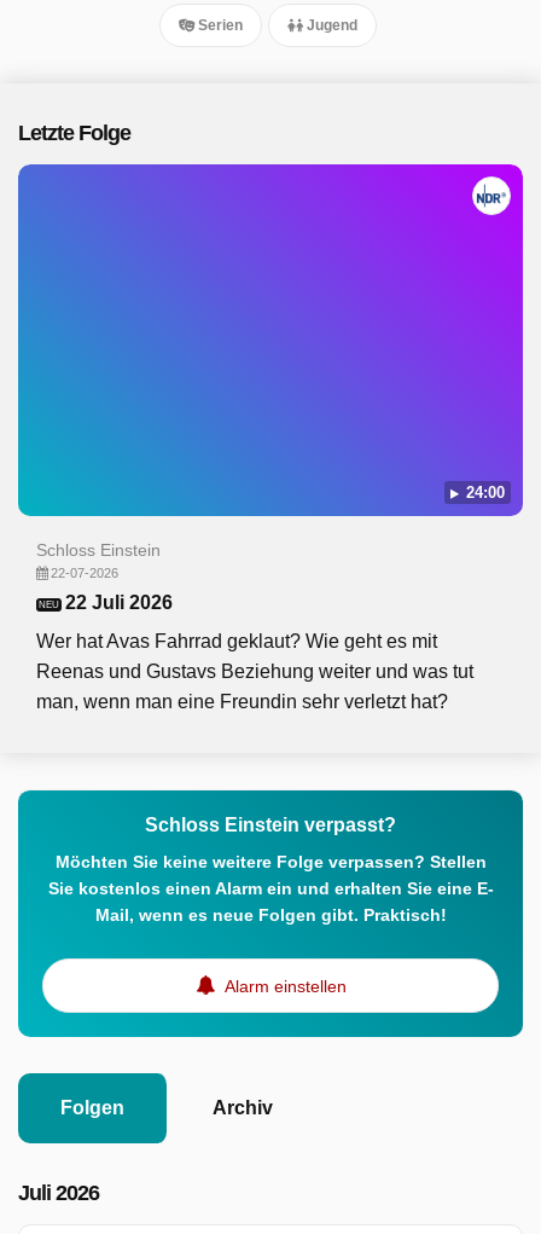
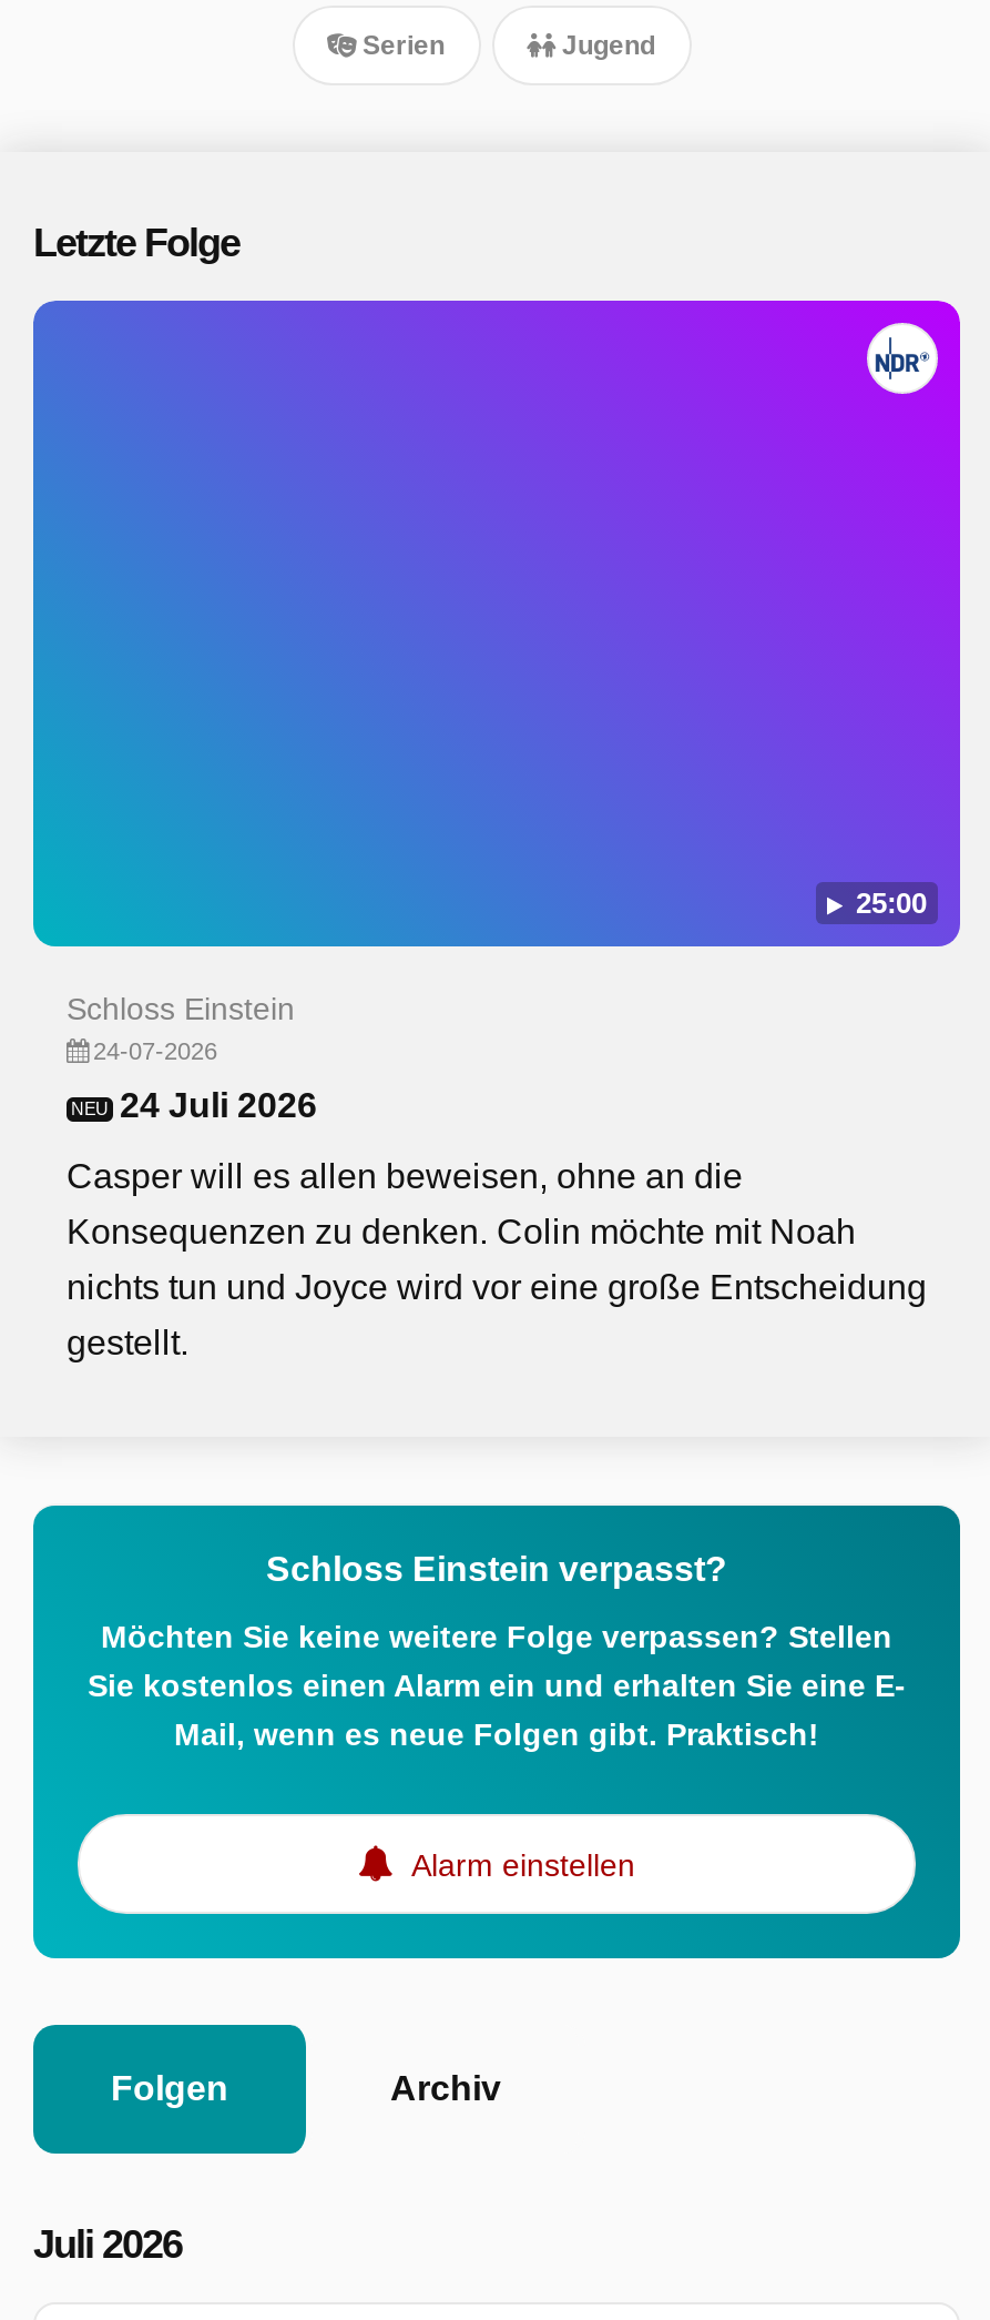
[461,483,505,502] 24:00 -> [847,887,927,920] 25:00
[36,566,473,712] 22-07-2026 | NEU 22 Juli 2026 | Wer hat Avas Fahrrad geklaut? Wie geht es mit | Reenas und Gustavs Beziehung weiter und was tut | man, wenn man eine Freundin sehr verletzt hat? -> [67,1037,927,1361] 24-07-2026 | NEU 24 Juli 2026 | Casper will es allen beweisen, ohne an die | Konsequenzen zu denken. Colin möchte mit Noah | nichts tun und Joyce wird vor eine große Entscheidung | gestellt.

